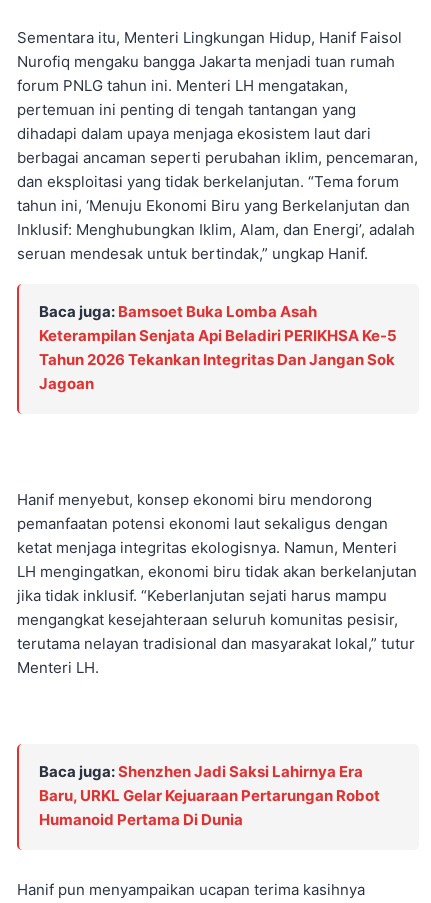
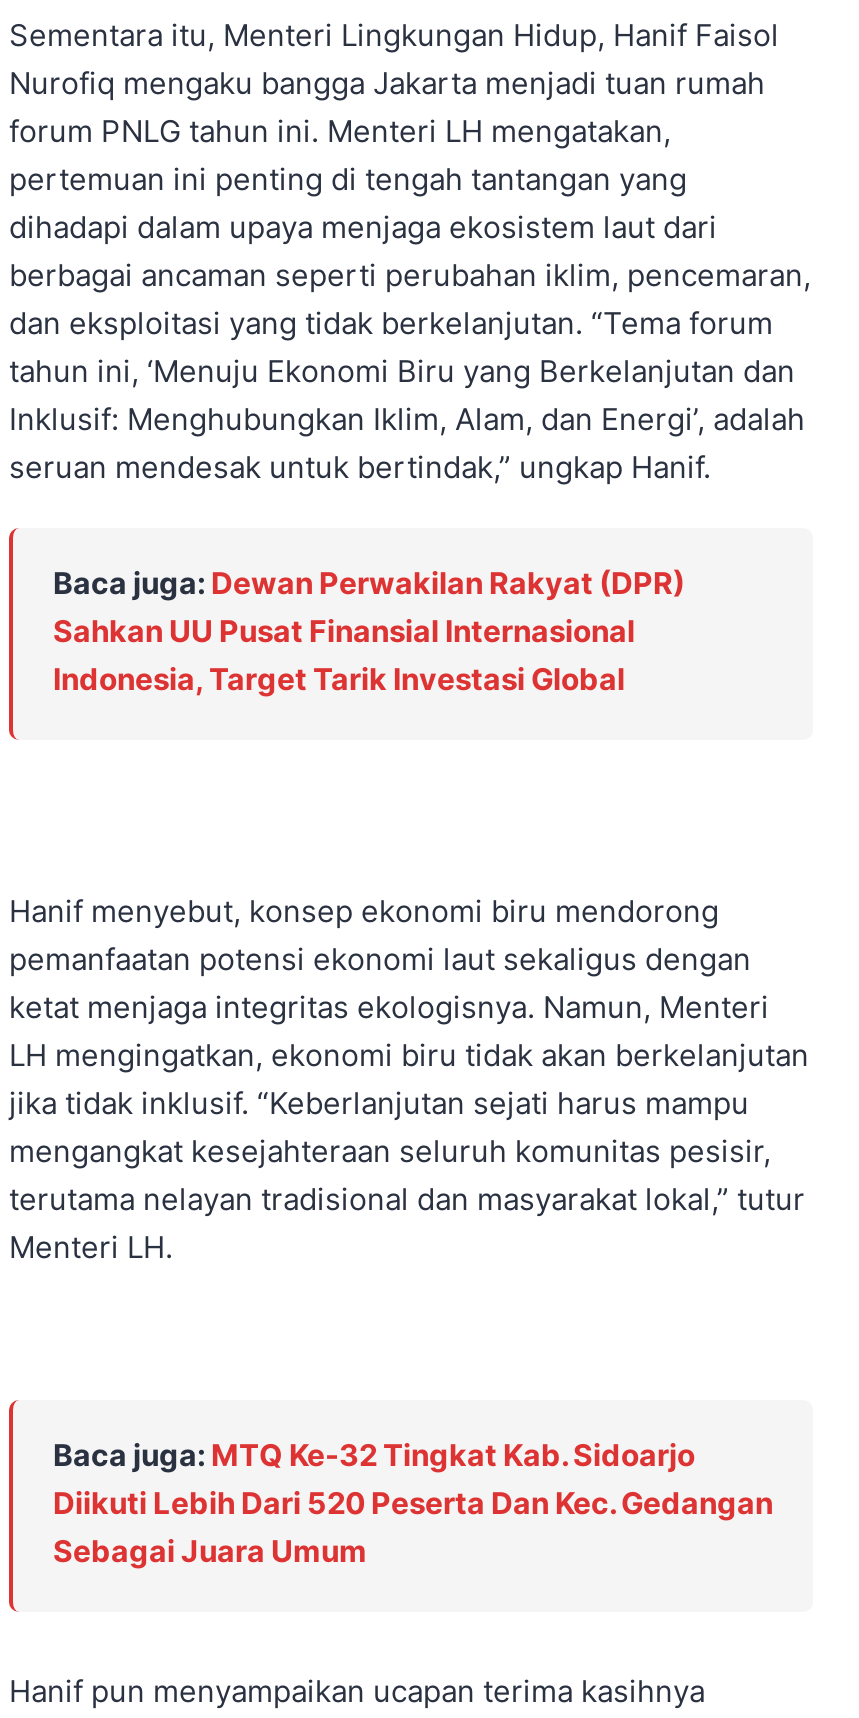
[39,301,397,392] Baca juga: Bamsoet Buka Lomba Asah | Keterampilan Senjata Api Beladiri PERIKHSA Ke-5 | Tahun 2026 Tekankan Integritas Dan Jangan Sok | Jagoan -> [53,563,685,697] Baca juga: Dewan Perwakilan Rakyat (DPR) | Sahkan UU Pusat Finansial Internasional | Indonesia, Target Tarik Investasi Global
[39,762,380,829] Baca juga: Shenzhen Jadi Saksi Lahirnya Era | Baru, URKL Gelar Kejuaraan Pertarungan Robot | Humanoid Pertama Di Dunia -> [53,1436,773,1570] Baca juga: MTQ Ke-32 Tingkat Kab. Sidoarjo | Diikuti Lebih Dari 520 Peserta Dan Kec. Gedangan | Sebagai Juara Umum

